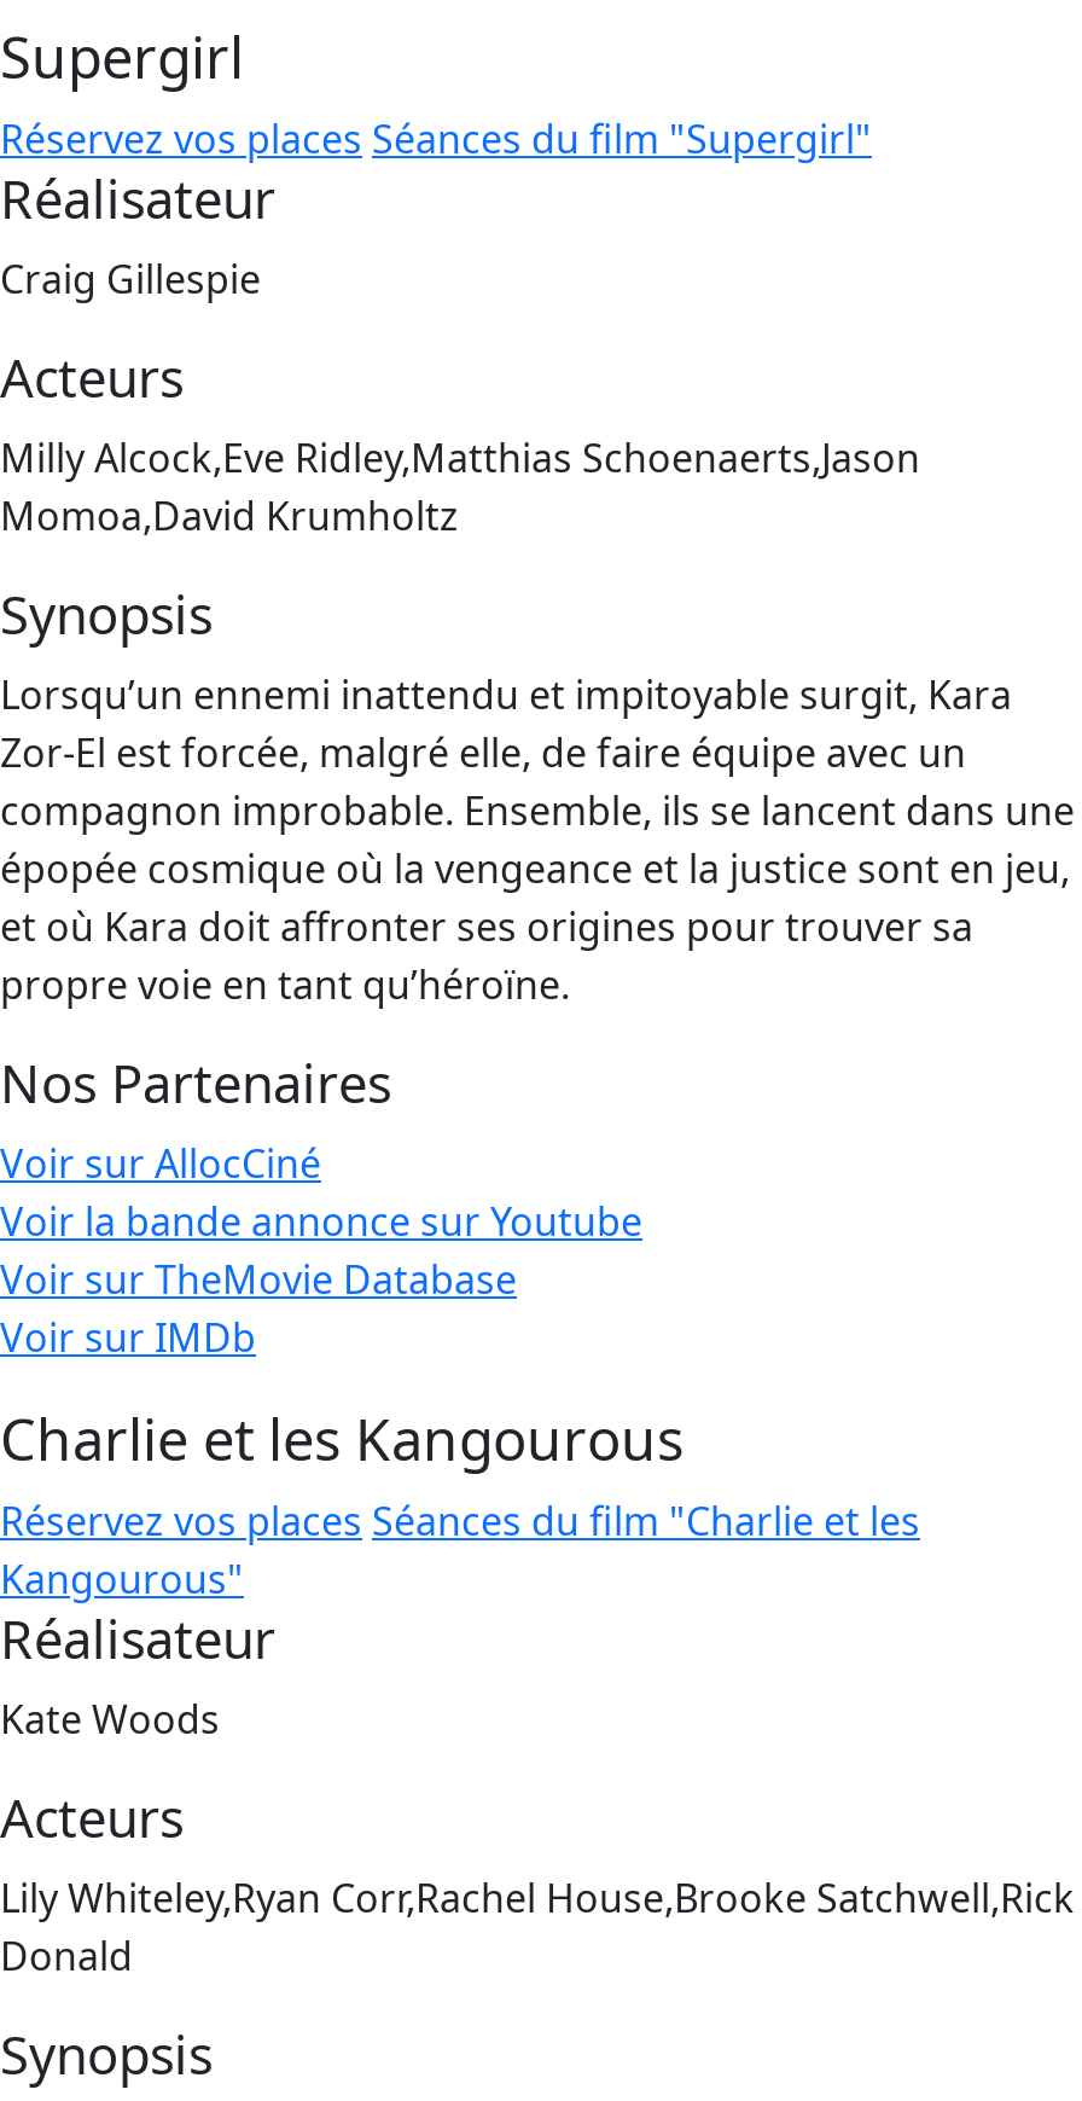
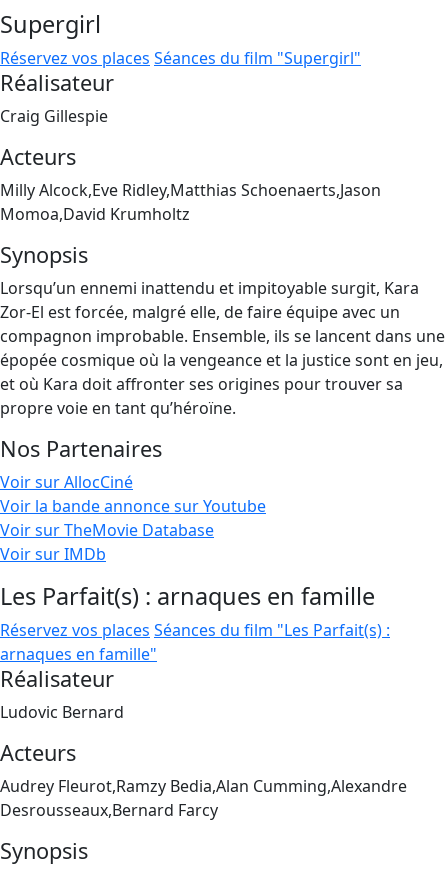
[0,1400,920,1606] Charlie et les Kangourous | Réservez vos places Séances du film "Charlie et les | Kangourous" -> [0,580,390,665] Les Parfait(s) : arnaques en famille | Réservez vos places Séances du film "Les Parfait(s) : | arnaques en famille"
[0,1693,220,1746] Kate Woods -> [0,701,124,723] Ludovic Bernard
[0,1871,1075,1983] Lily Whiteley,Ryan Corr,Rachel House,Brooke Satchwell,Rick | Donald -> [0,775,407,821] Audrey Fleurot,Ramzy Bedia,Alan Cumming,Alexandre | Desrousseaux,Bernard Farcy

